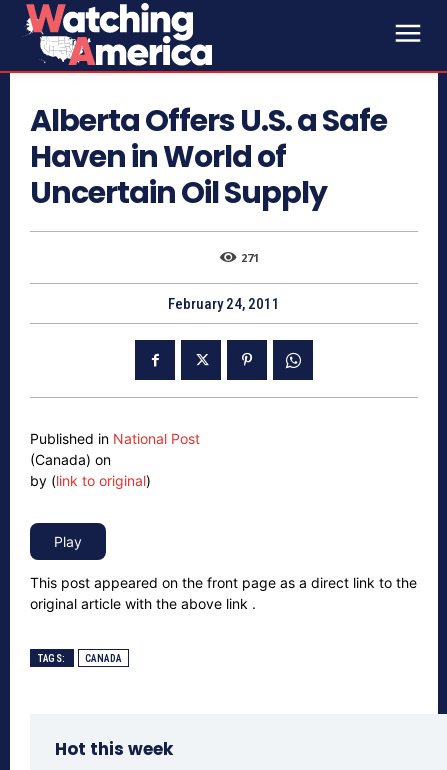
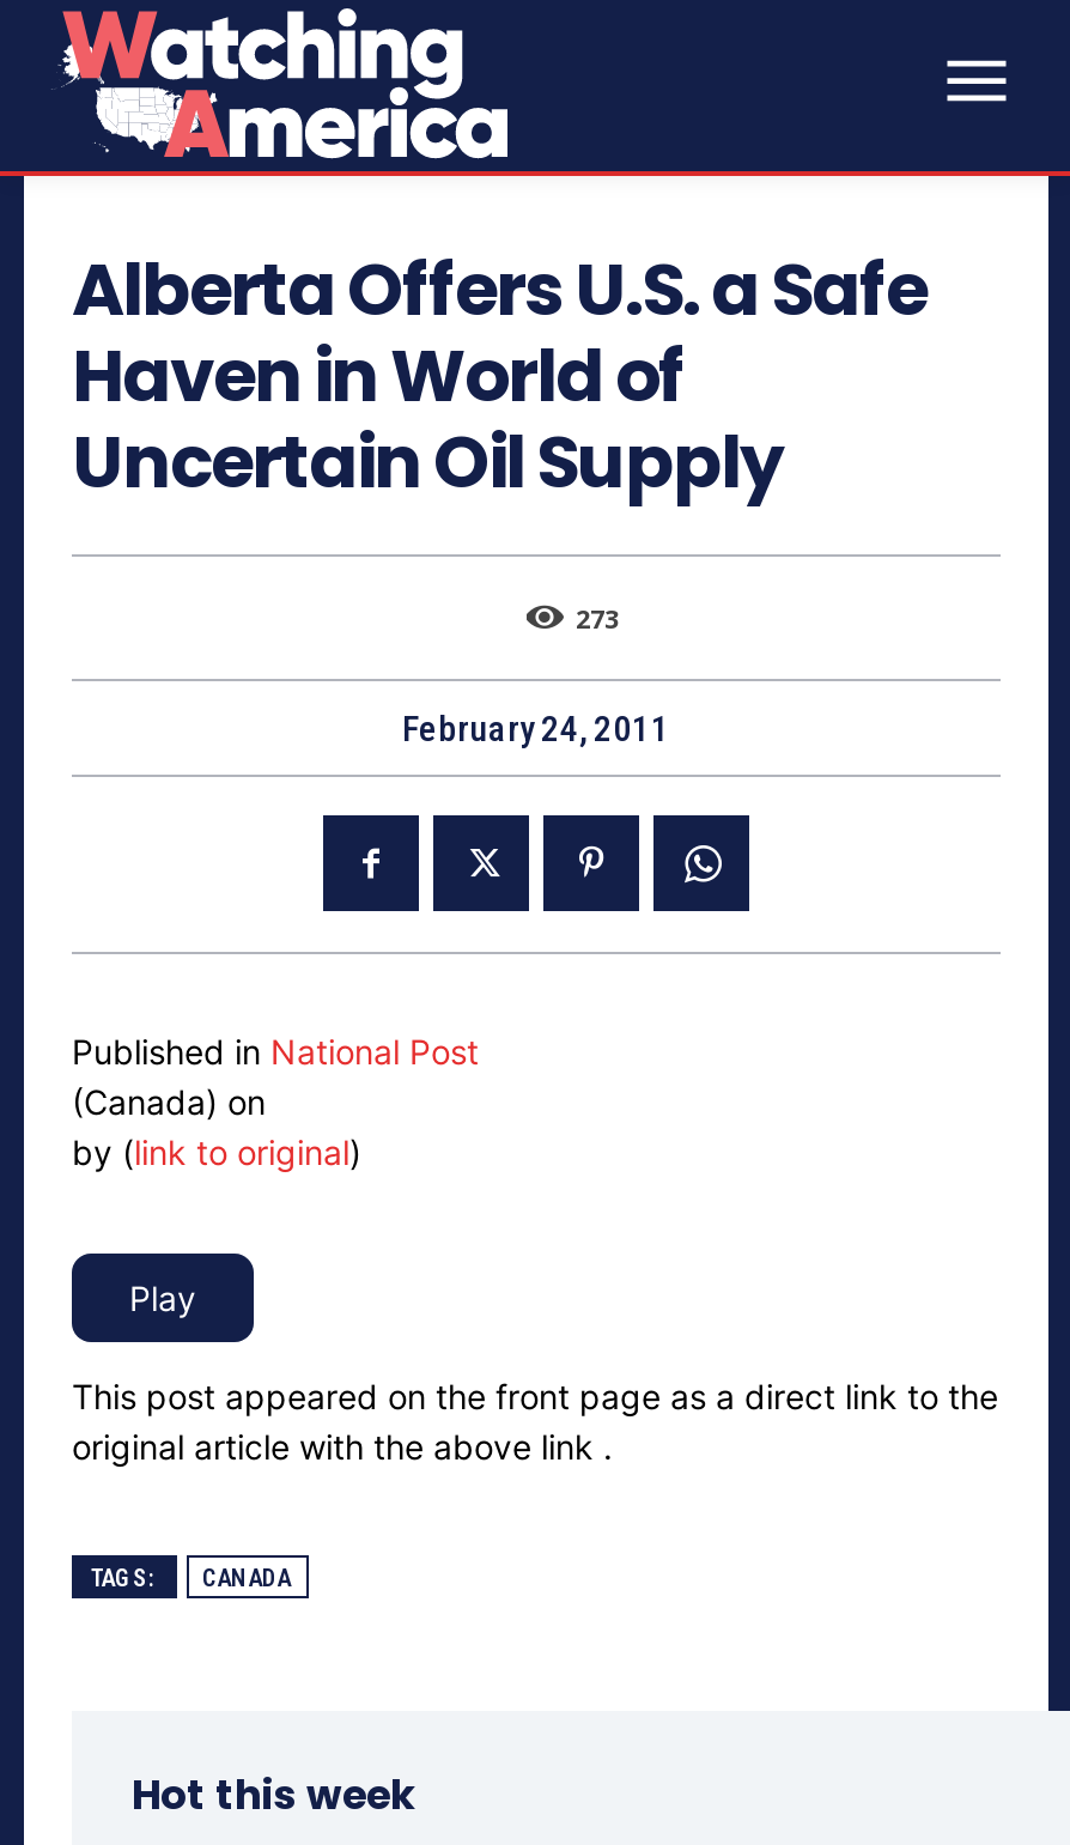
[240,250,258,265] 271 -> [576,600,619,636] 273

